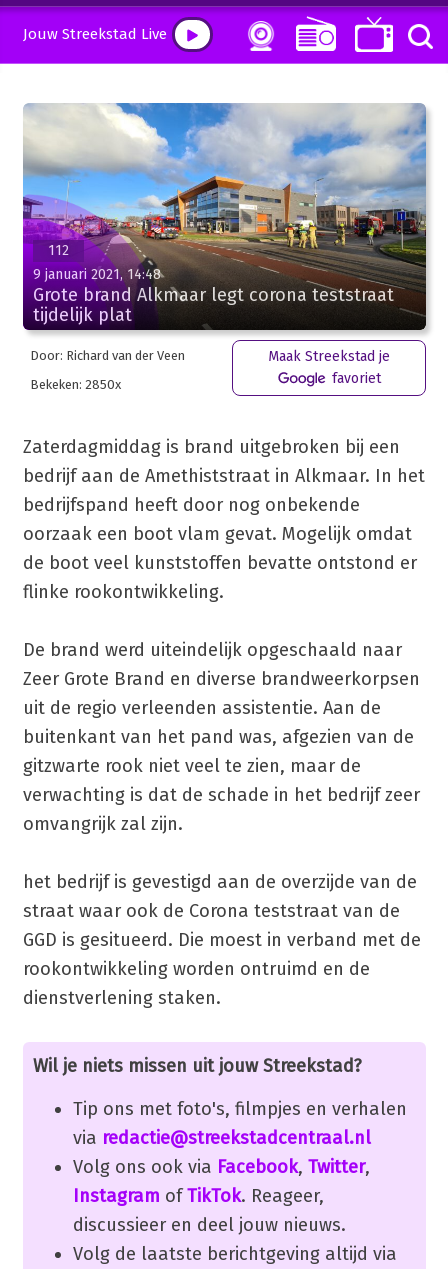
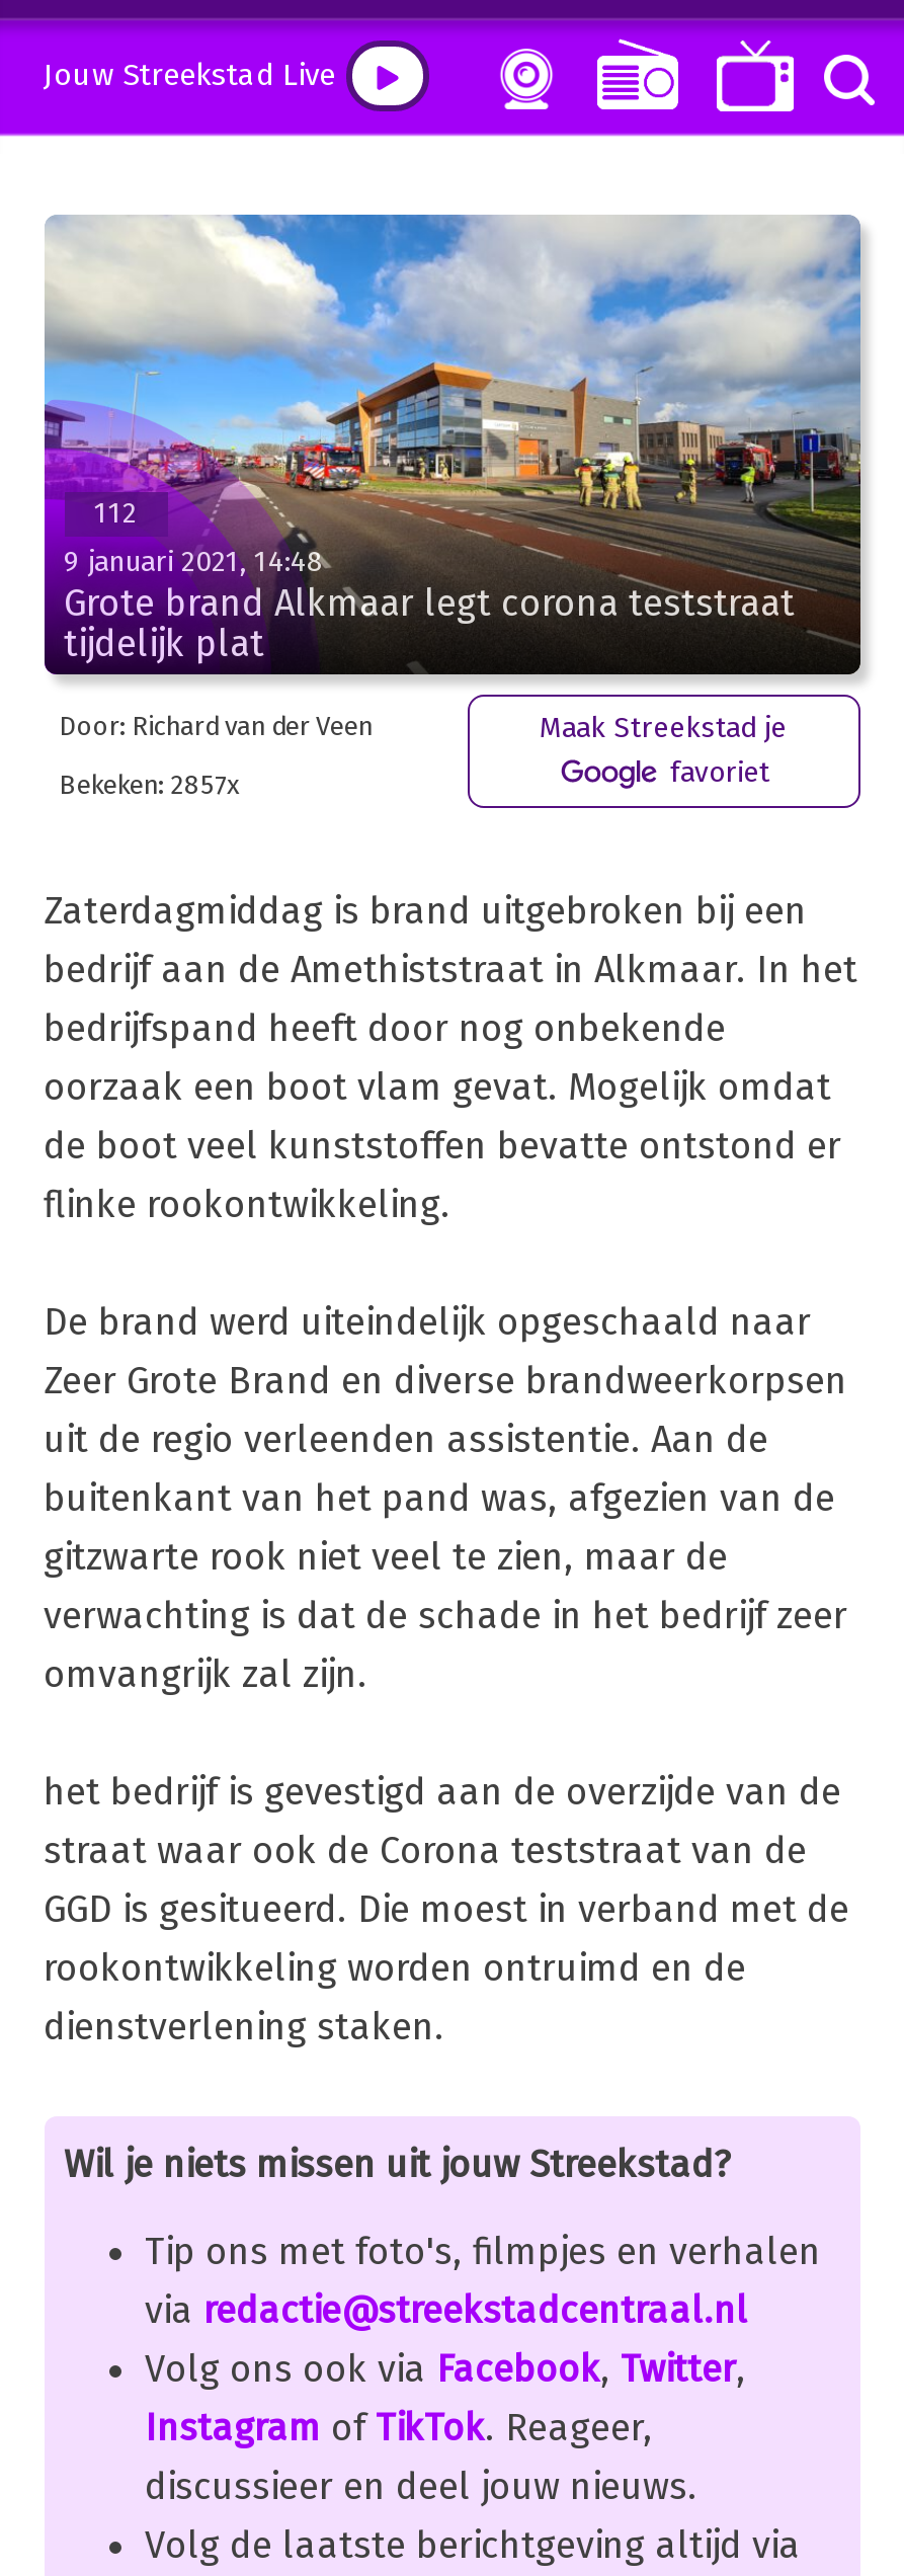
[30,377,121,392] Bekeken: 2850x -> [59,769,239,799] Bekeken: 2857x

